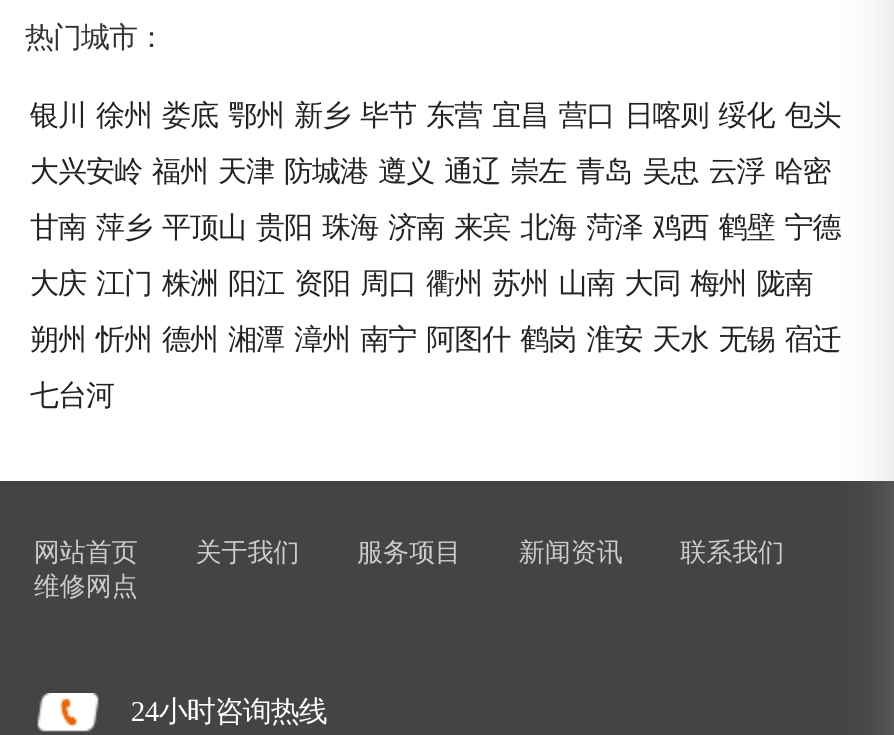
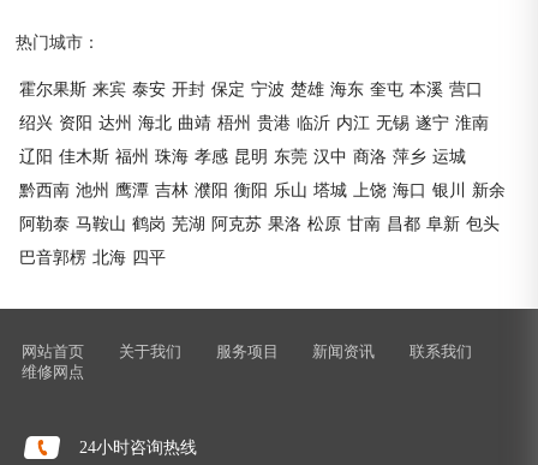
[30,99,841,131] 银川 徐州 娄底 鄂州 新乡 毕节 东营 宜昌 营口 日喀则 绥化 包头 -> [19,79,483,98] 霍尔果斯 来宾 泰安 开封 保定 宁波 楚雄 海东 奎屯 本溪 营口
[30,155,831,187] 大兴安岭 福州 天津 防城港 遵义 通辽 崇左 青岛 吴忠 云浮 哈密 -> [19,113,489,132] 绍兴 资阳 达州 海北 曲靖 梧州 贵港 临沂 内江 无锡 遂宁 淮南
[30,211,841,243] 甘南 萍乡 平顶山 贵阳 珠海 济南 来宾 北海 菏泽 鸡西 鹤壁 宁德 -> [19,146,466,166] 辽阳 佳木斯 福州 珠海 孝感 昆明 东莞 汉中 商洛 萍乡 运城
[30,267,813,299] 大庆 江门 株洲 阳江 资阳 周口 衢州 苏州 山南 大同 梅州 陇南 -> [19,180,506,199] 黔西南 池州 鹰潭 吉林 濮阳 衡阳 乐山 塔城 上饶 海口 银川 新余
[30,323,841,355] 朔州 忻州 德州 湘潭 漳州 南宁 阿图什 鹤岗 淮安 天水 无锡 宿迁 -> [19,214,500,233] 阿勒泰 马鞍山 鹤岗 芜湖 阿克苏 果洛 松原 甘南 昌都 阜新 包头
[30,379,114,411] 七台河 -> [19,247,166,267] 巴音郭楞 北海 四平

